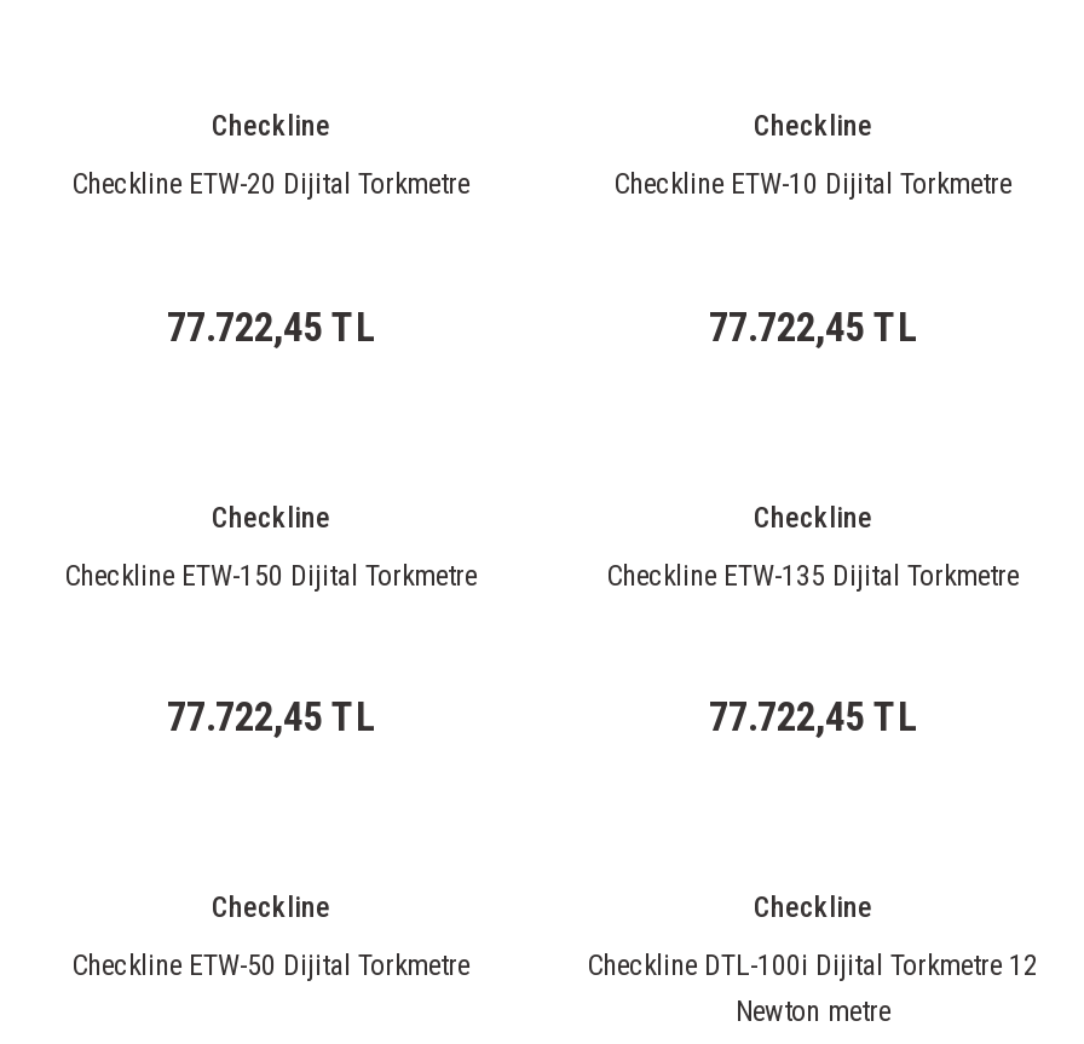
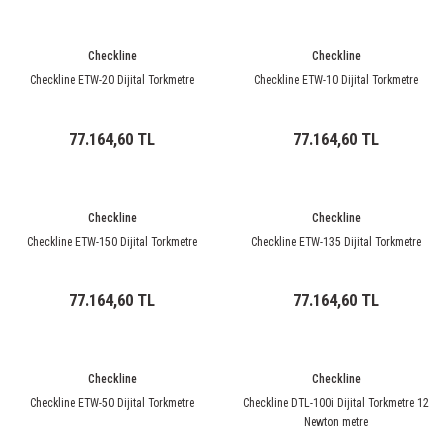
[167,304,375,350] 77.722,45 TL -> [69,130,155,149] 77.164,60 TL
[709,304,917,350] 77.722,45 TL -> [293,130,379,149] 77.164,60 TL
[167,695,375,741] 77.722,45 TL -> [69,291,155,310] 77.164,60 TL
[709,695,917,741] 77.722,45 TL -> [293,291,379,310] 77.164,60 TL

